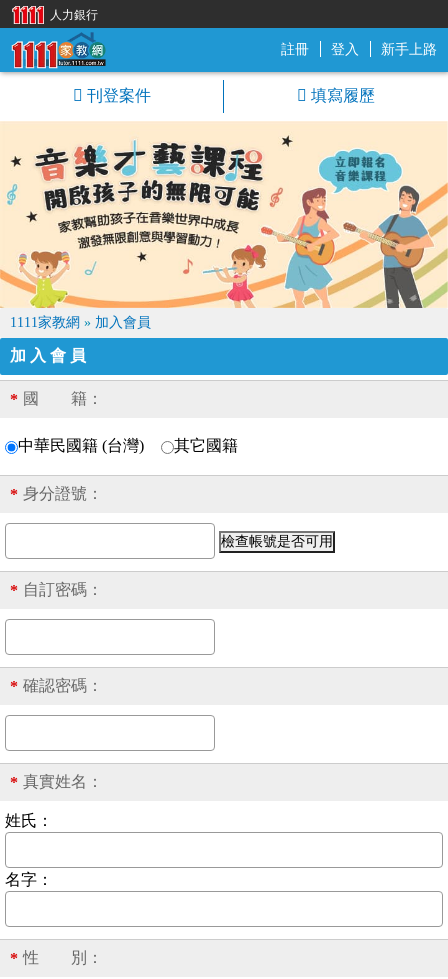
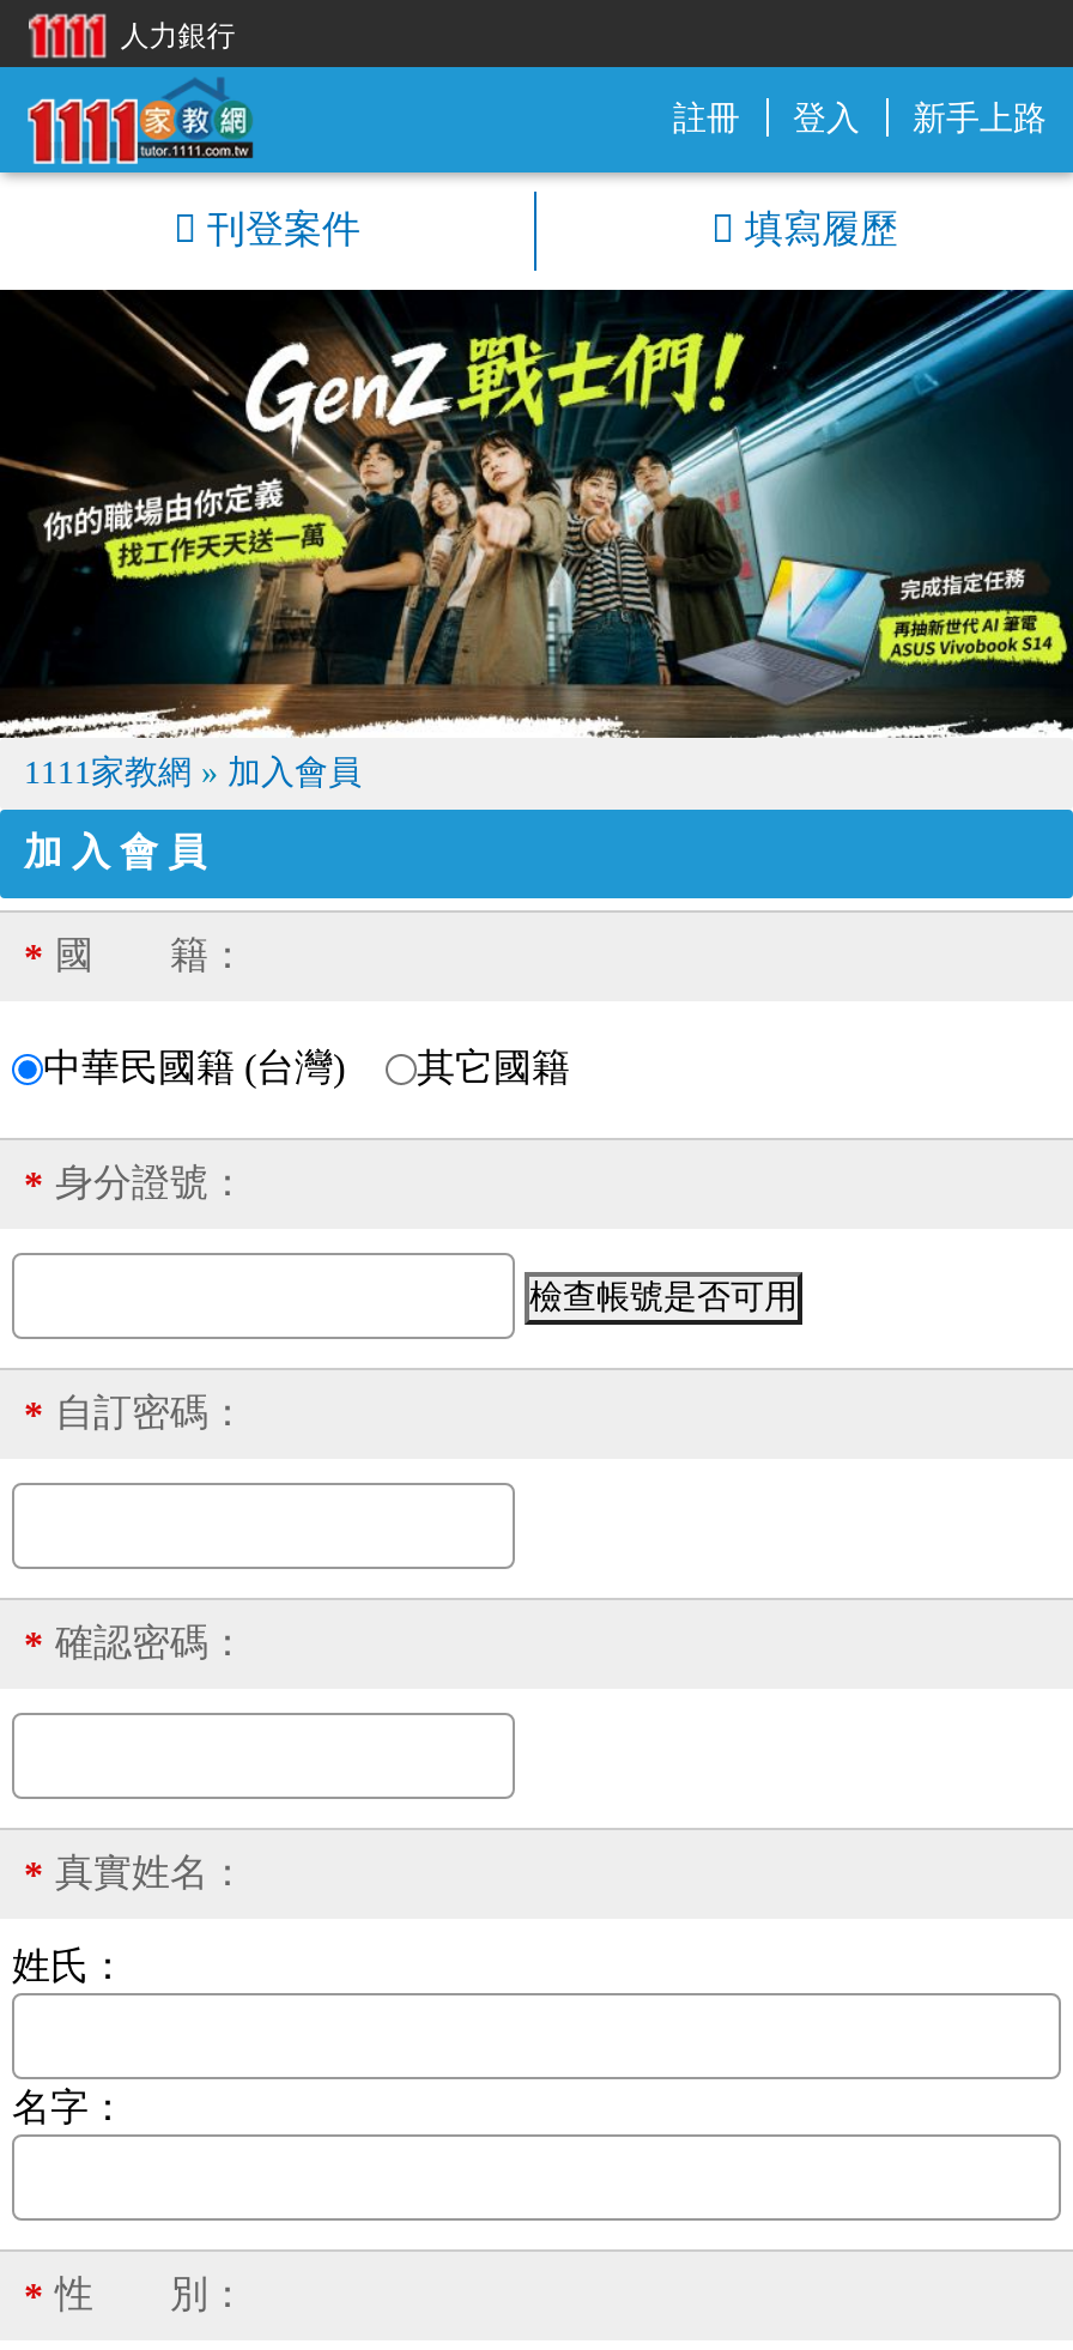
[3,121,445,309] [image] -> [7,287,1066,740] [image]

